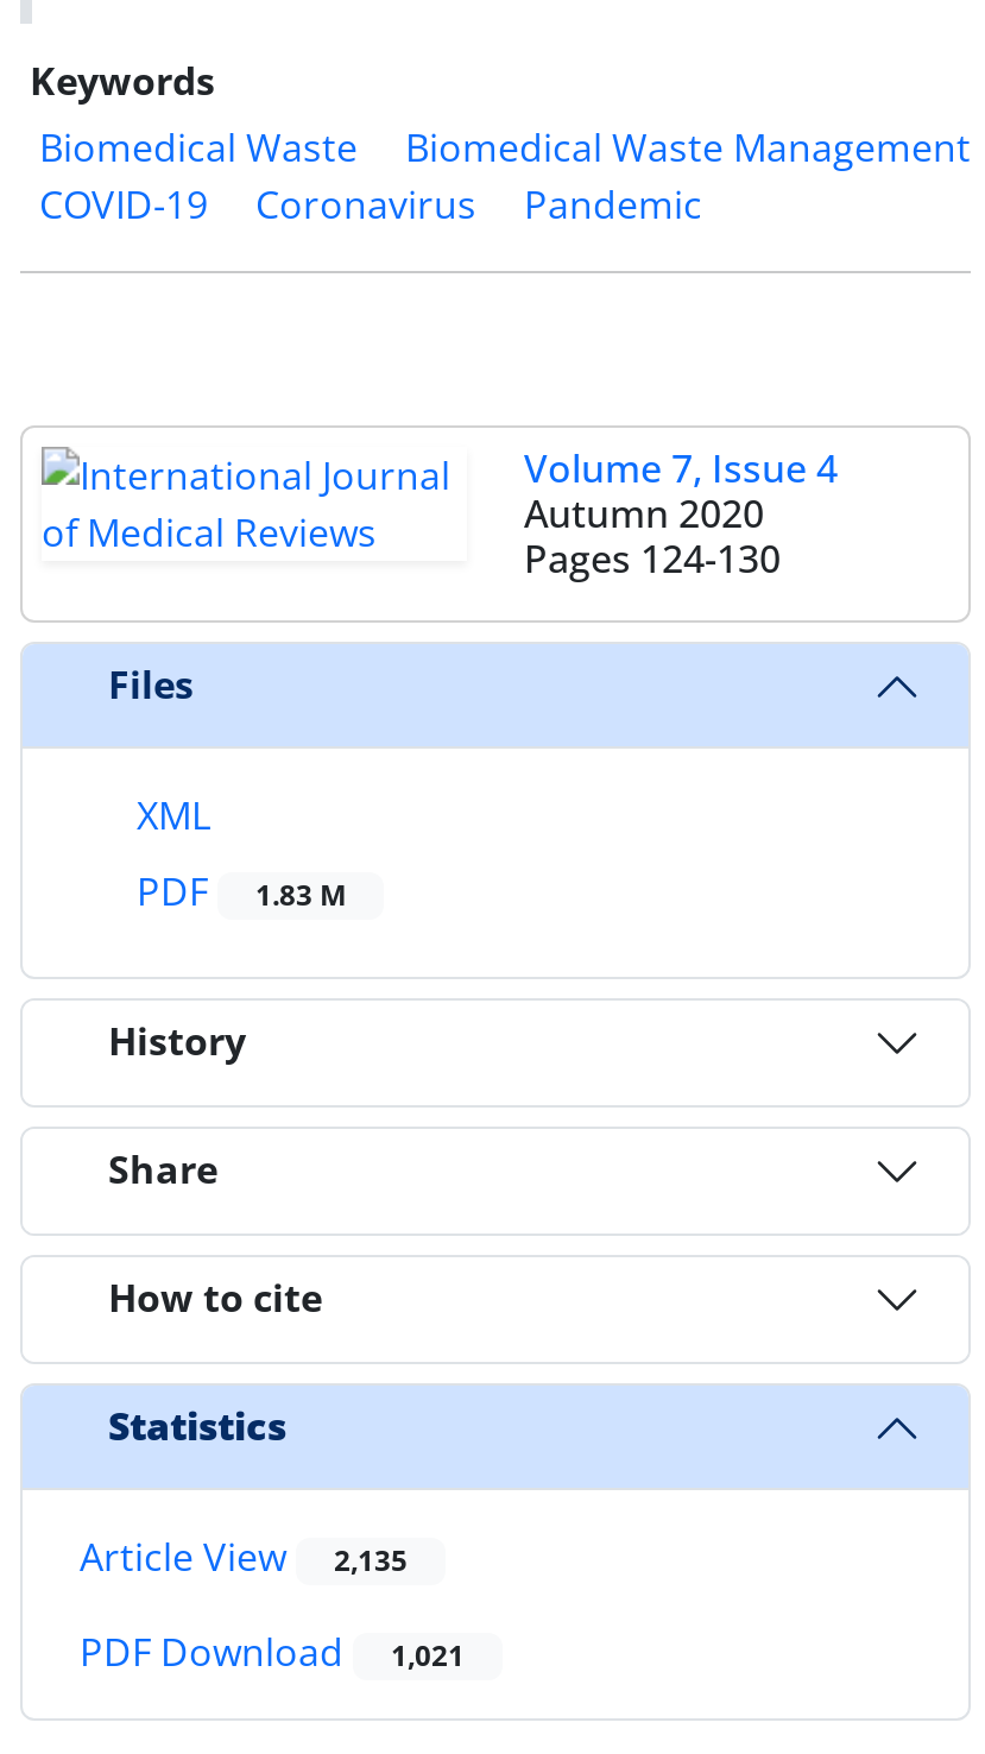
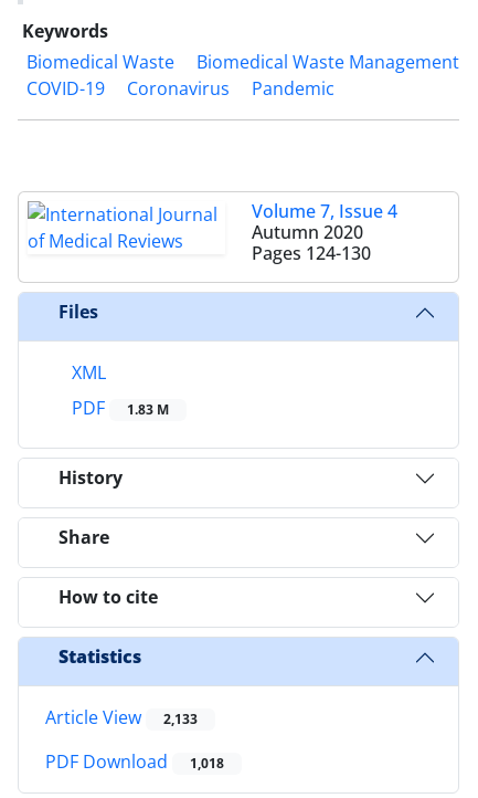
[80,1530,408,1583] Article View 2,135 -> [45,705,198,729] Article View 2,133
[80,1626,465,1678] PDF Download 1,021 -> [45,749,224,774] PDF Download 1,018

